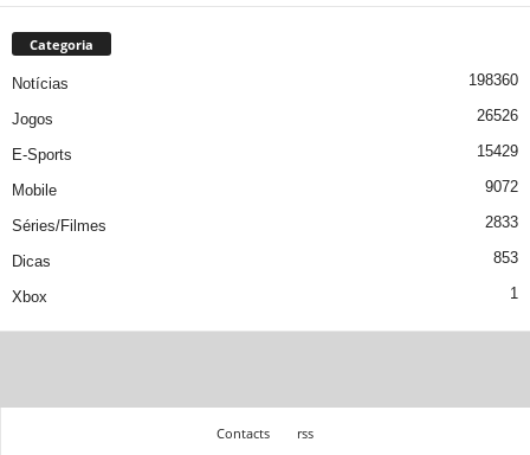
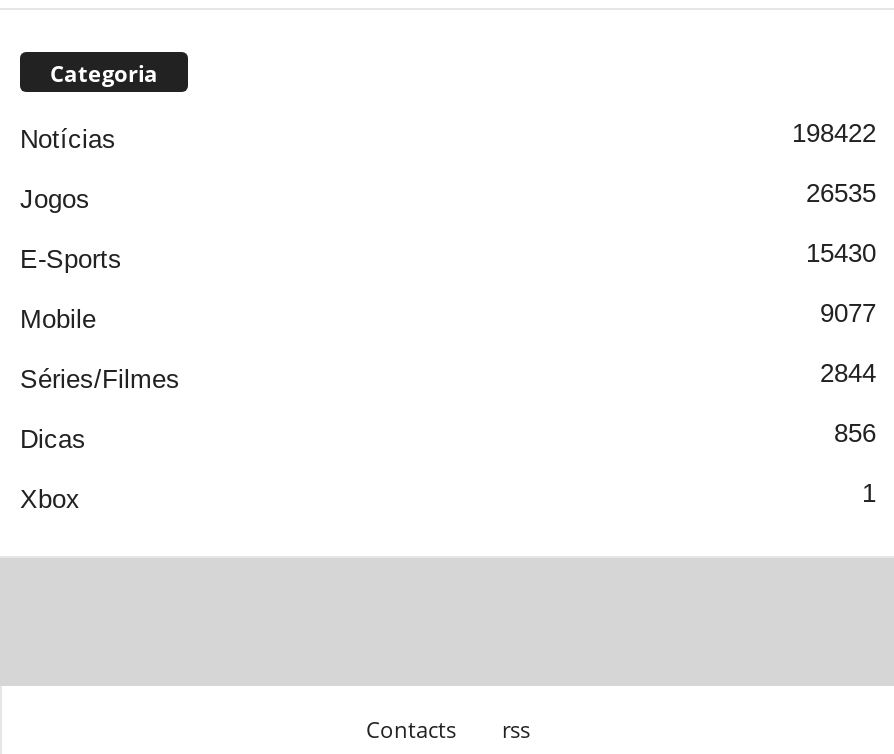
[468,71,518,88] 198360 -> [792,117,876,147] 198422
[477,106,518,124] 26526 -> [806,177,876,207] 26535
[477,142,518,159] 15429 -> [806,237,876,267] 15430
[485,177,518,195] 9072 -> [820,297,876,327] 9077
[485,213,518,230] 2833 -> [820,357,876,387] 2844
[493,248,518,266] 853 -> [834,417,876,447] 856

